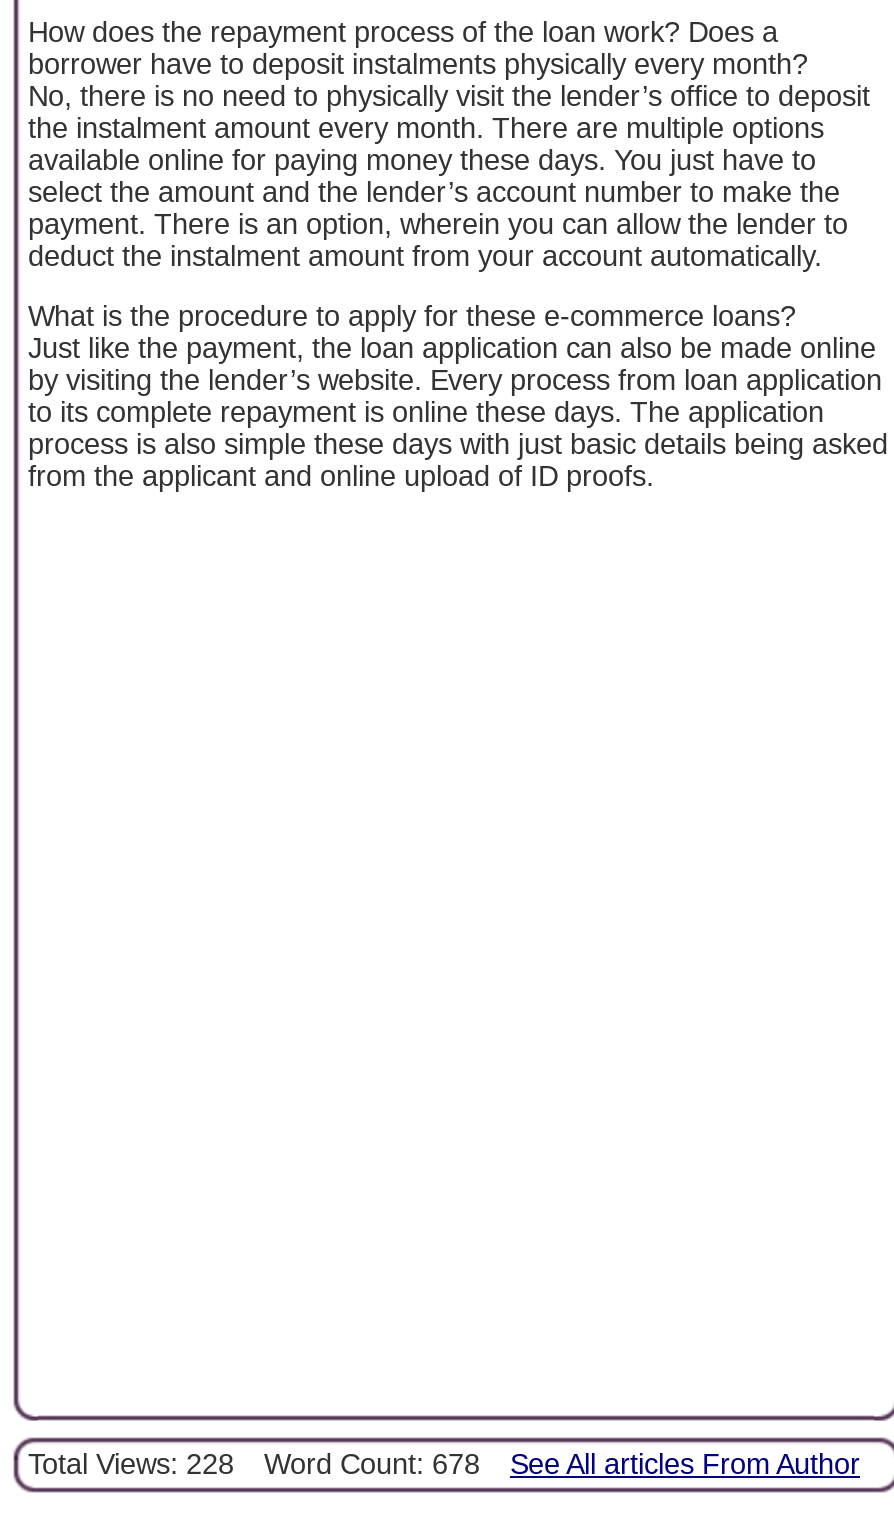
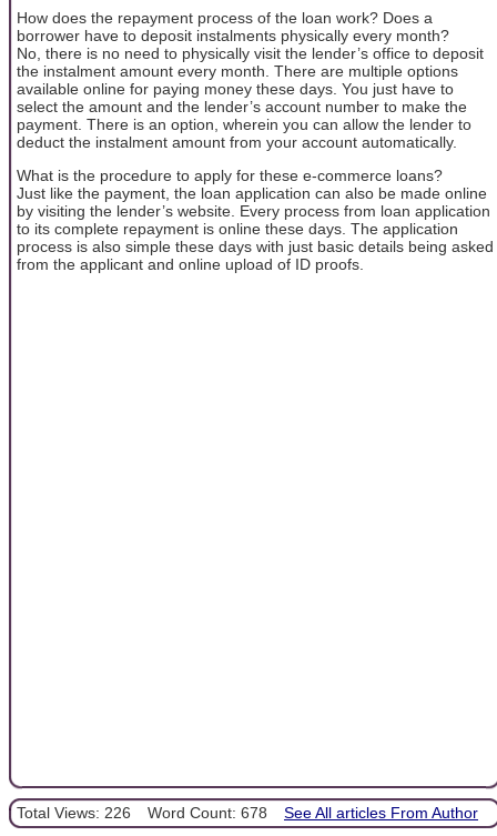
[28,1447,860,1479] Total Views: 228 Word Count: 678 See All articles From Author -> [17,803,478,821] Total Views: 226 Word Count: 678 See All articles From Author

